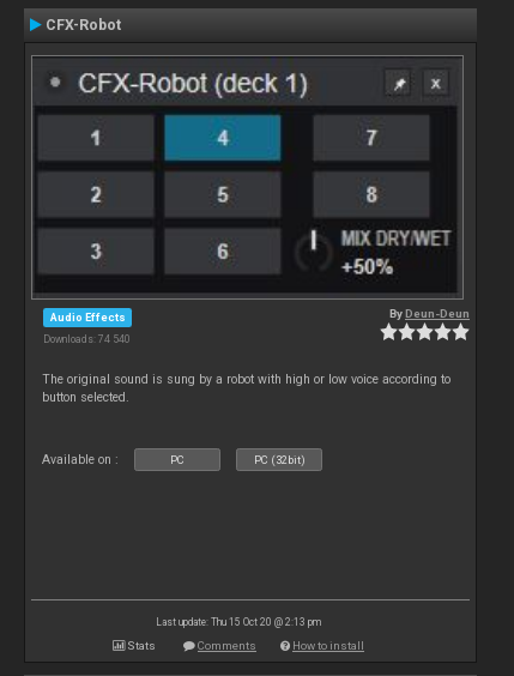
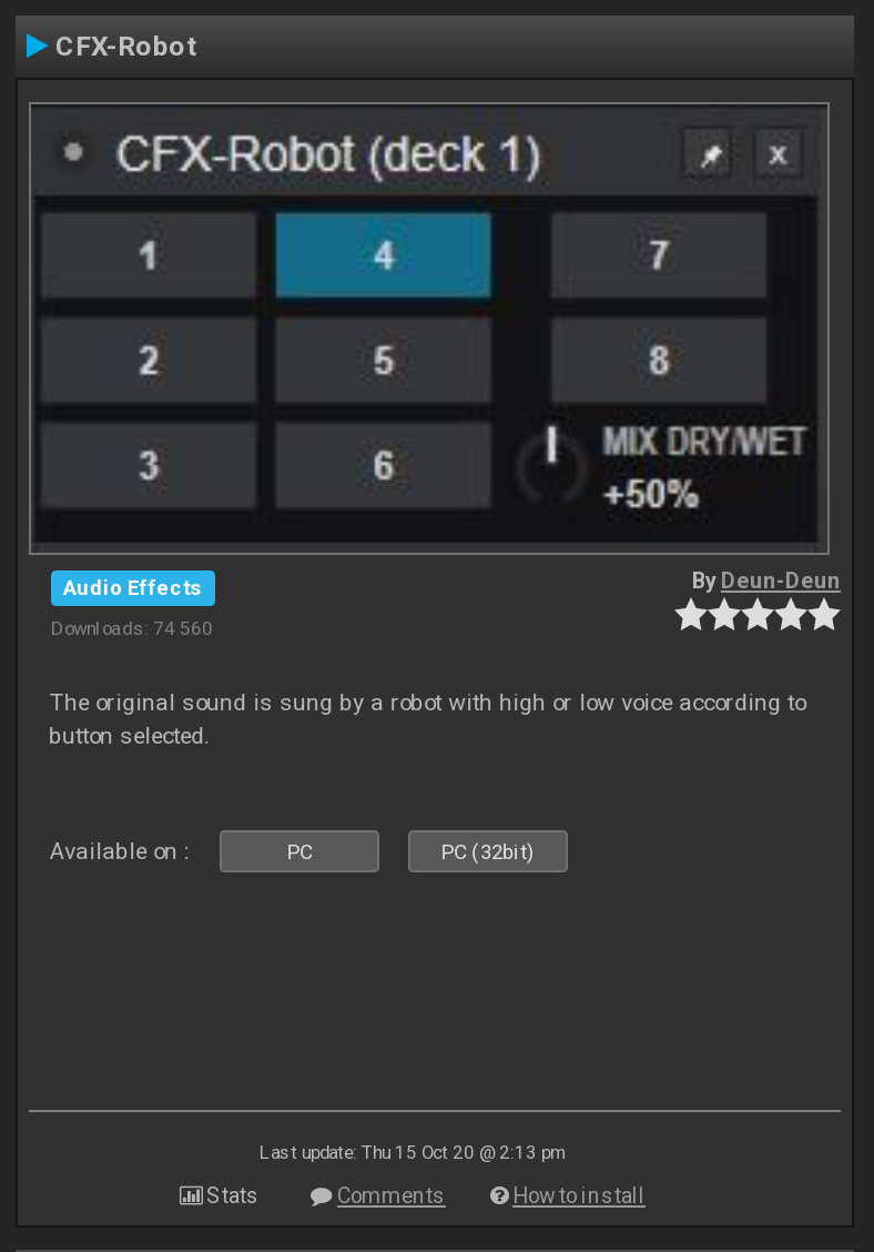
[43,333,131,345] Downloads: 74 540 -> [51,616,213,639] Downloads: 74 560

